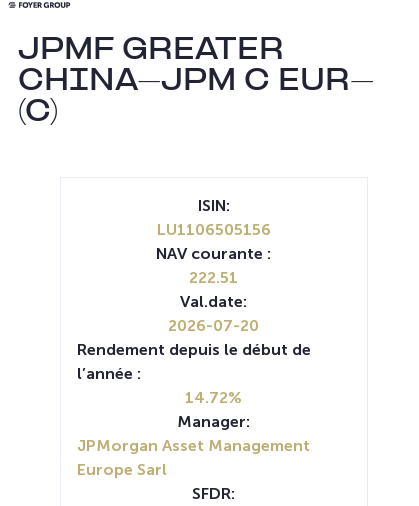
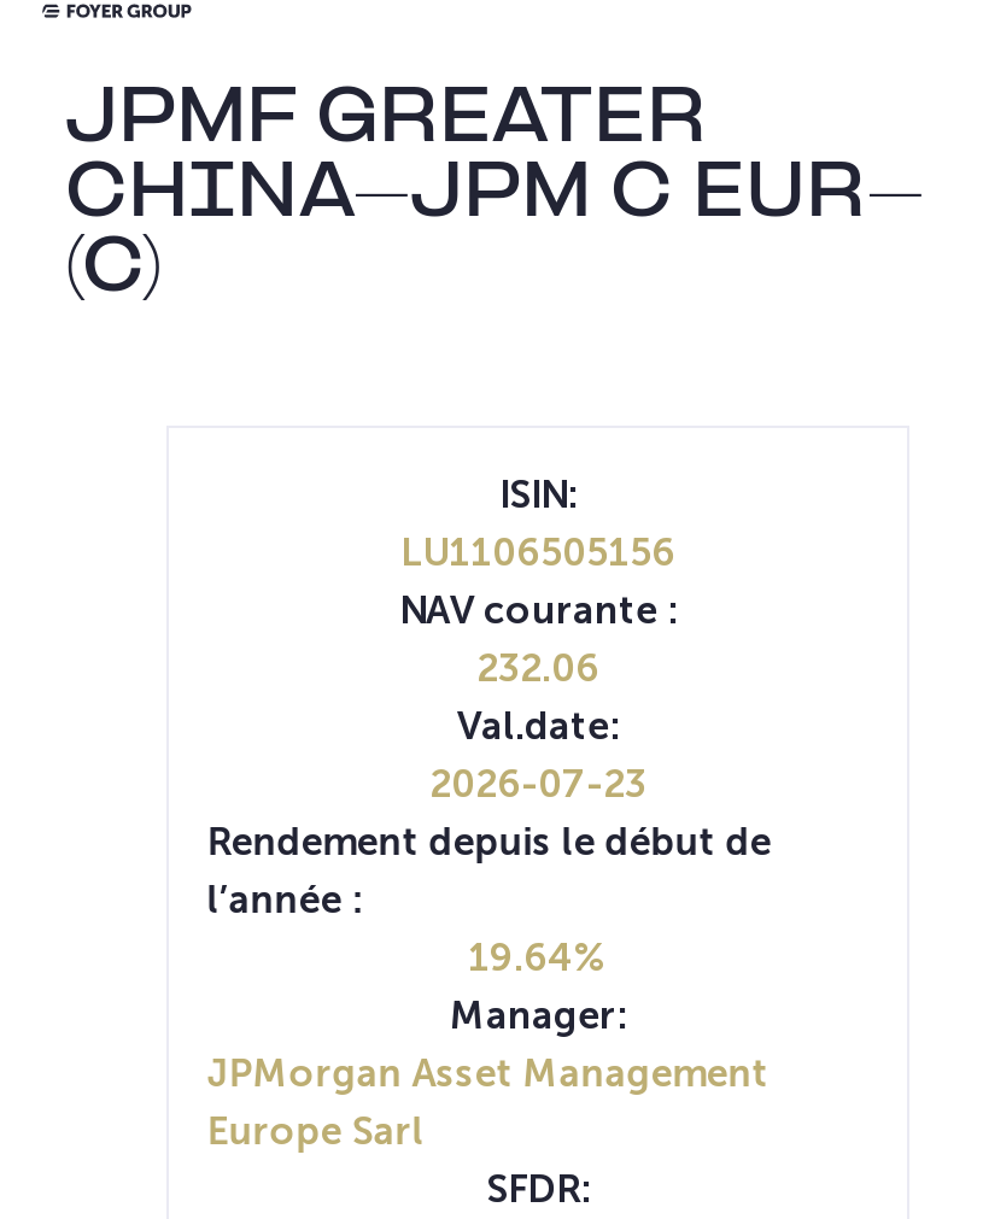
[189,268,238,287] 222.51 -> [476,644,599,690] 232.06
[168,316,259,335] 2026-07-20 -> [429,760,646,806] 2026-07-23
[185,388,242,407] 14.72% -> [468,933,608,979] 19.64%

